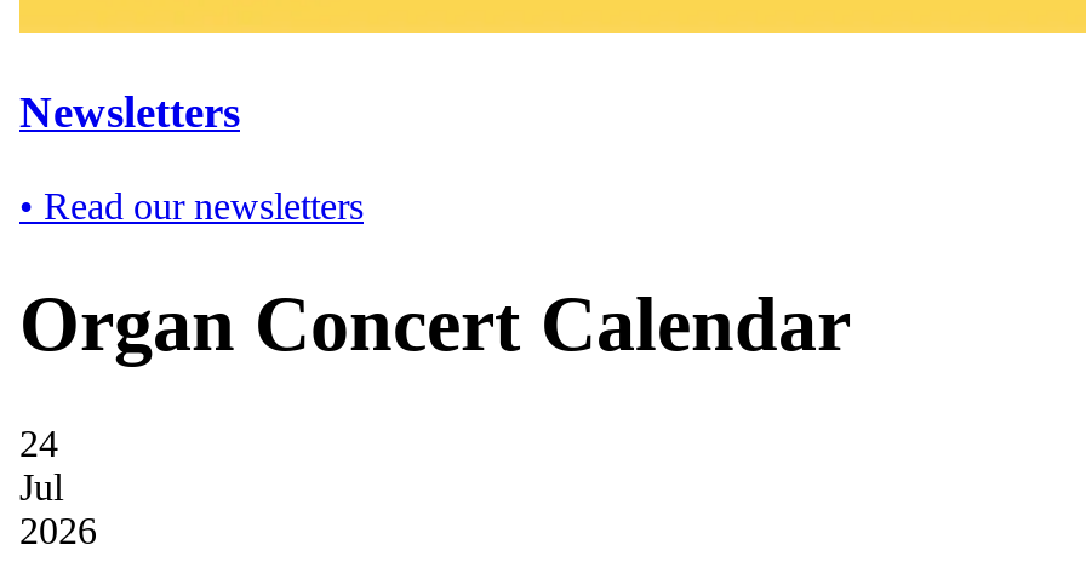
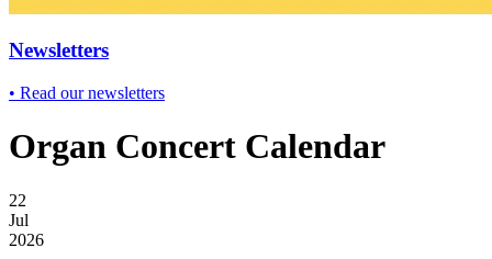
[19,422,58,464] 24 -> [9,191,26,210] 22

